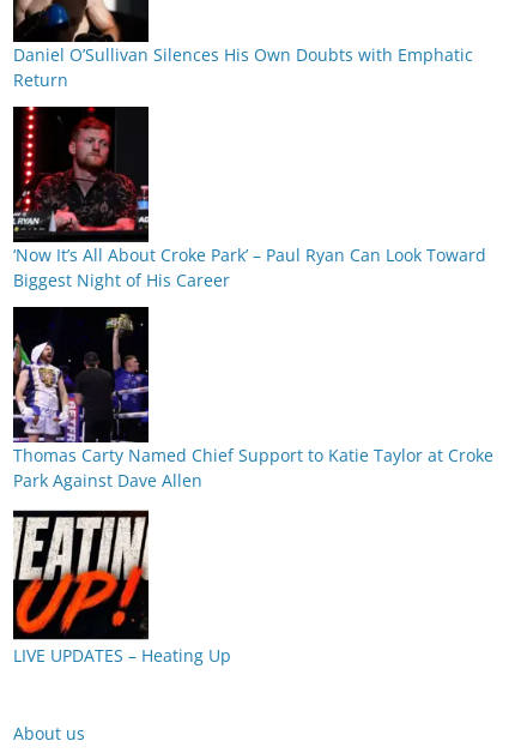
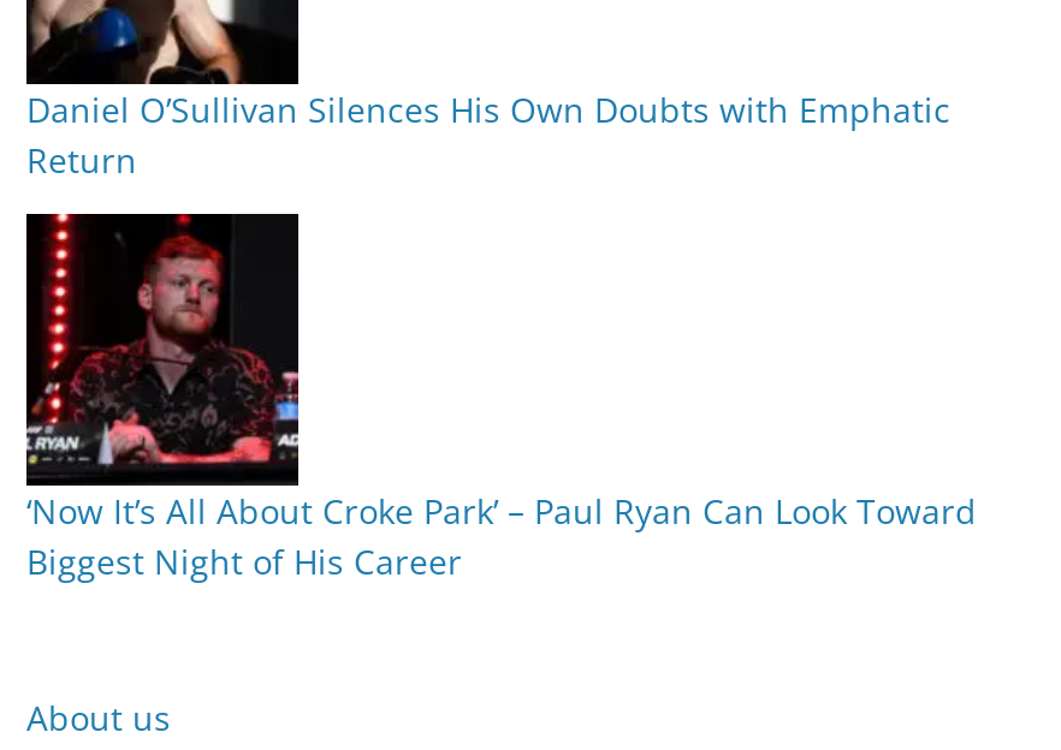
[12,306,493,491] [image] | Thomas Carty Named Chief Support to Katie Taylor at Croke | Park Against Dave Allen -> none
[12,510,231,666] [image] | LIVE UPDATES – Heating Up -> none

